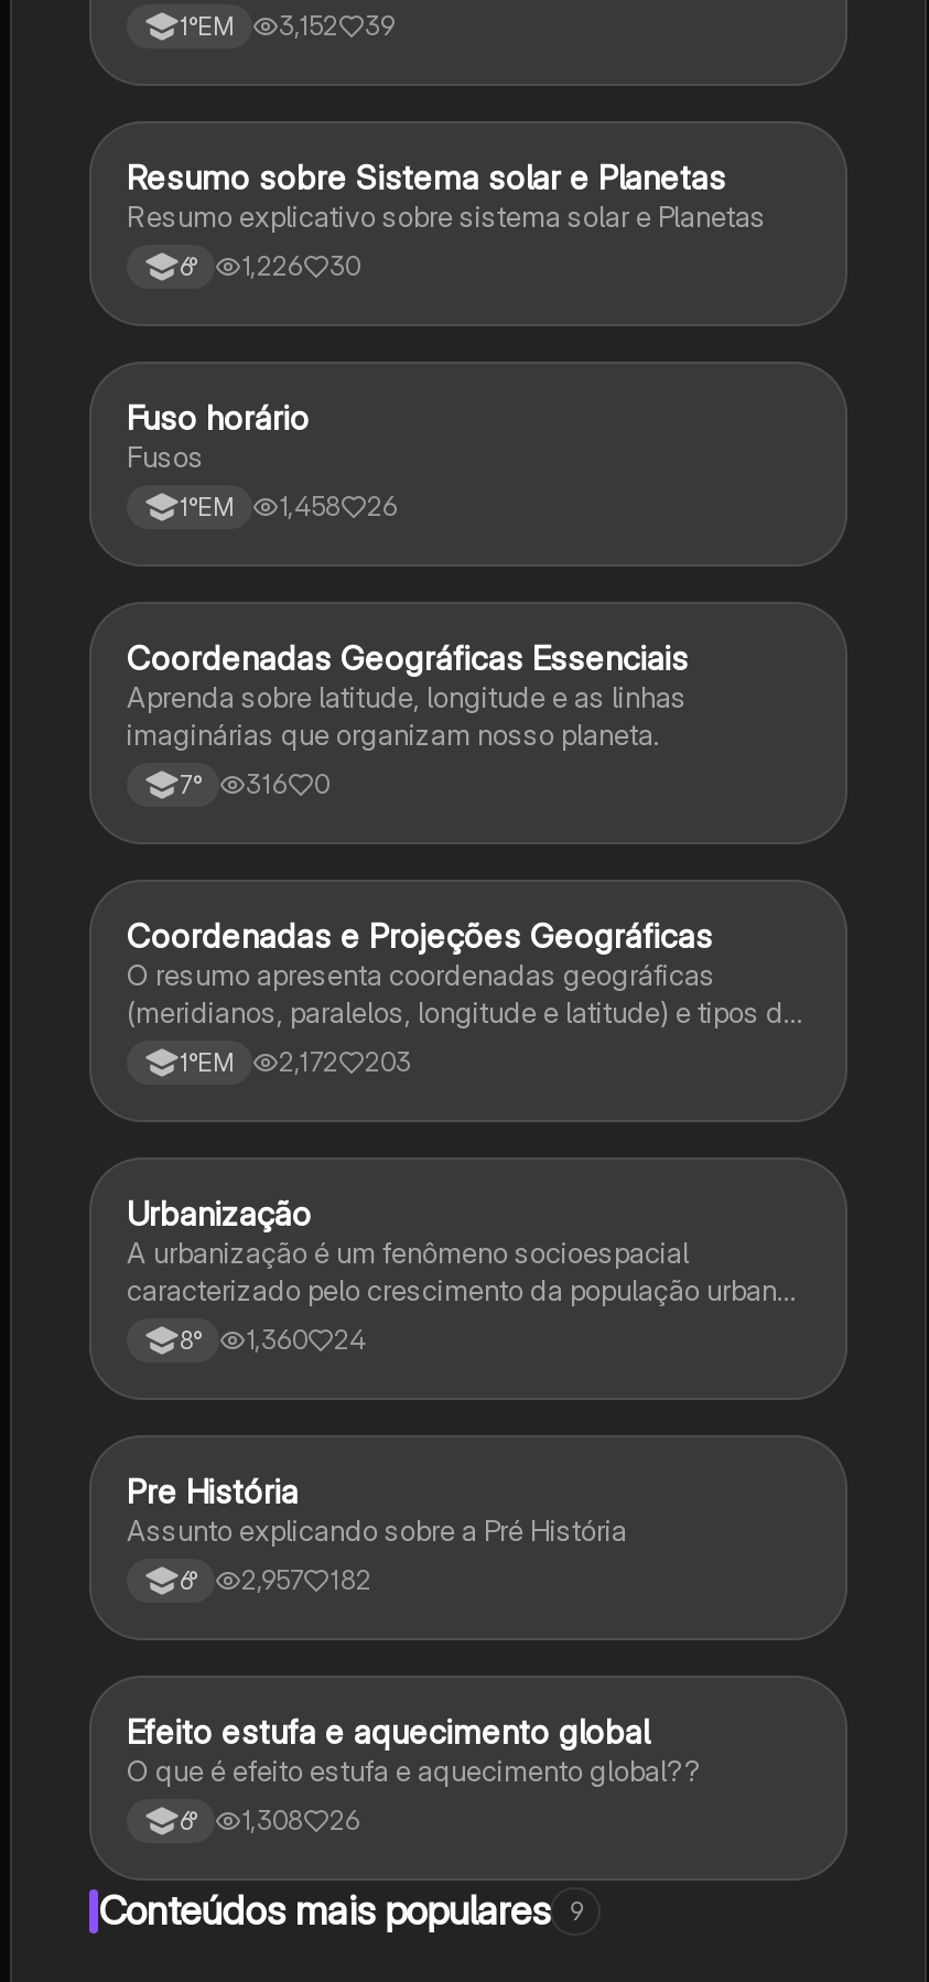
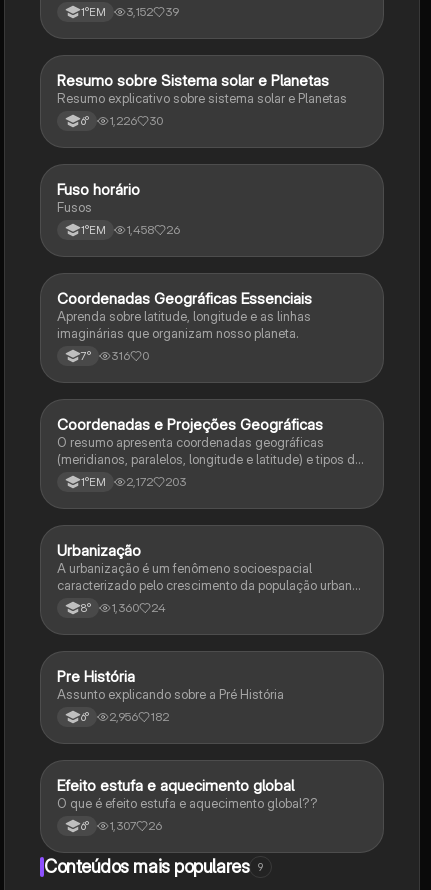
[180,1564,371,1597] 6° 2,957 182 -> [81,709,169,724] 6° 2,956 182
[180,1804,360,1837] 6° 1,308 26 -> [81,818,162,833] 6° 1,307 26

